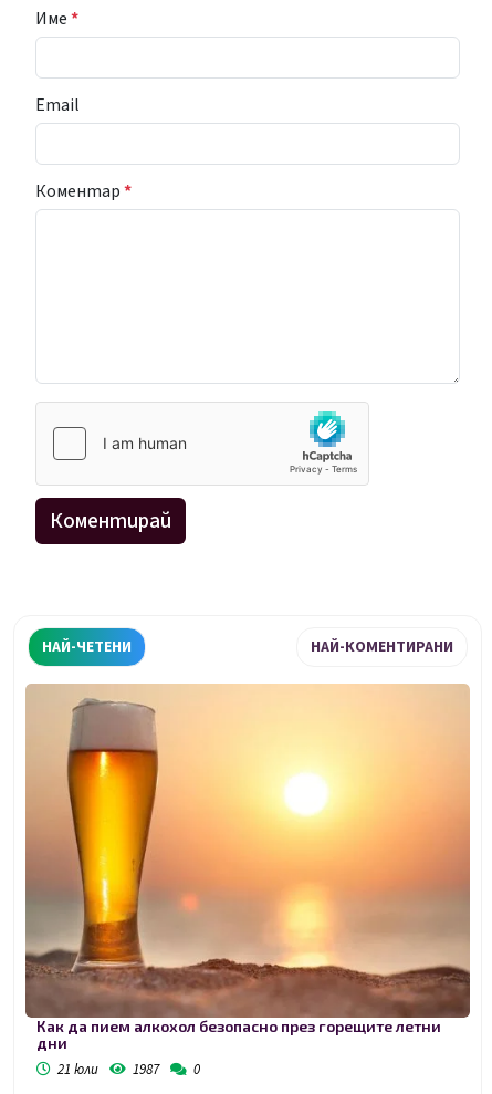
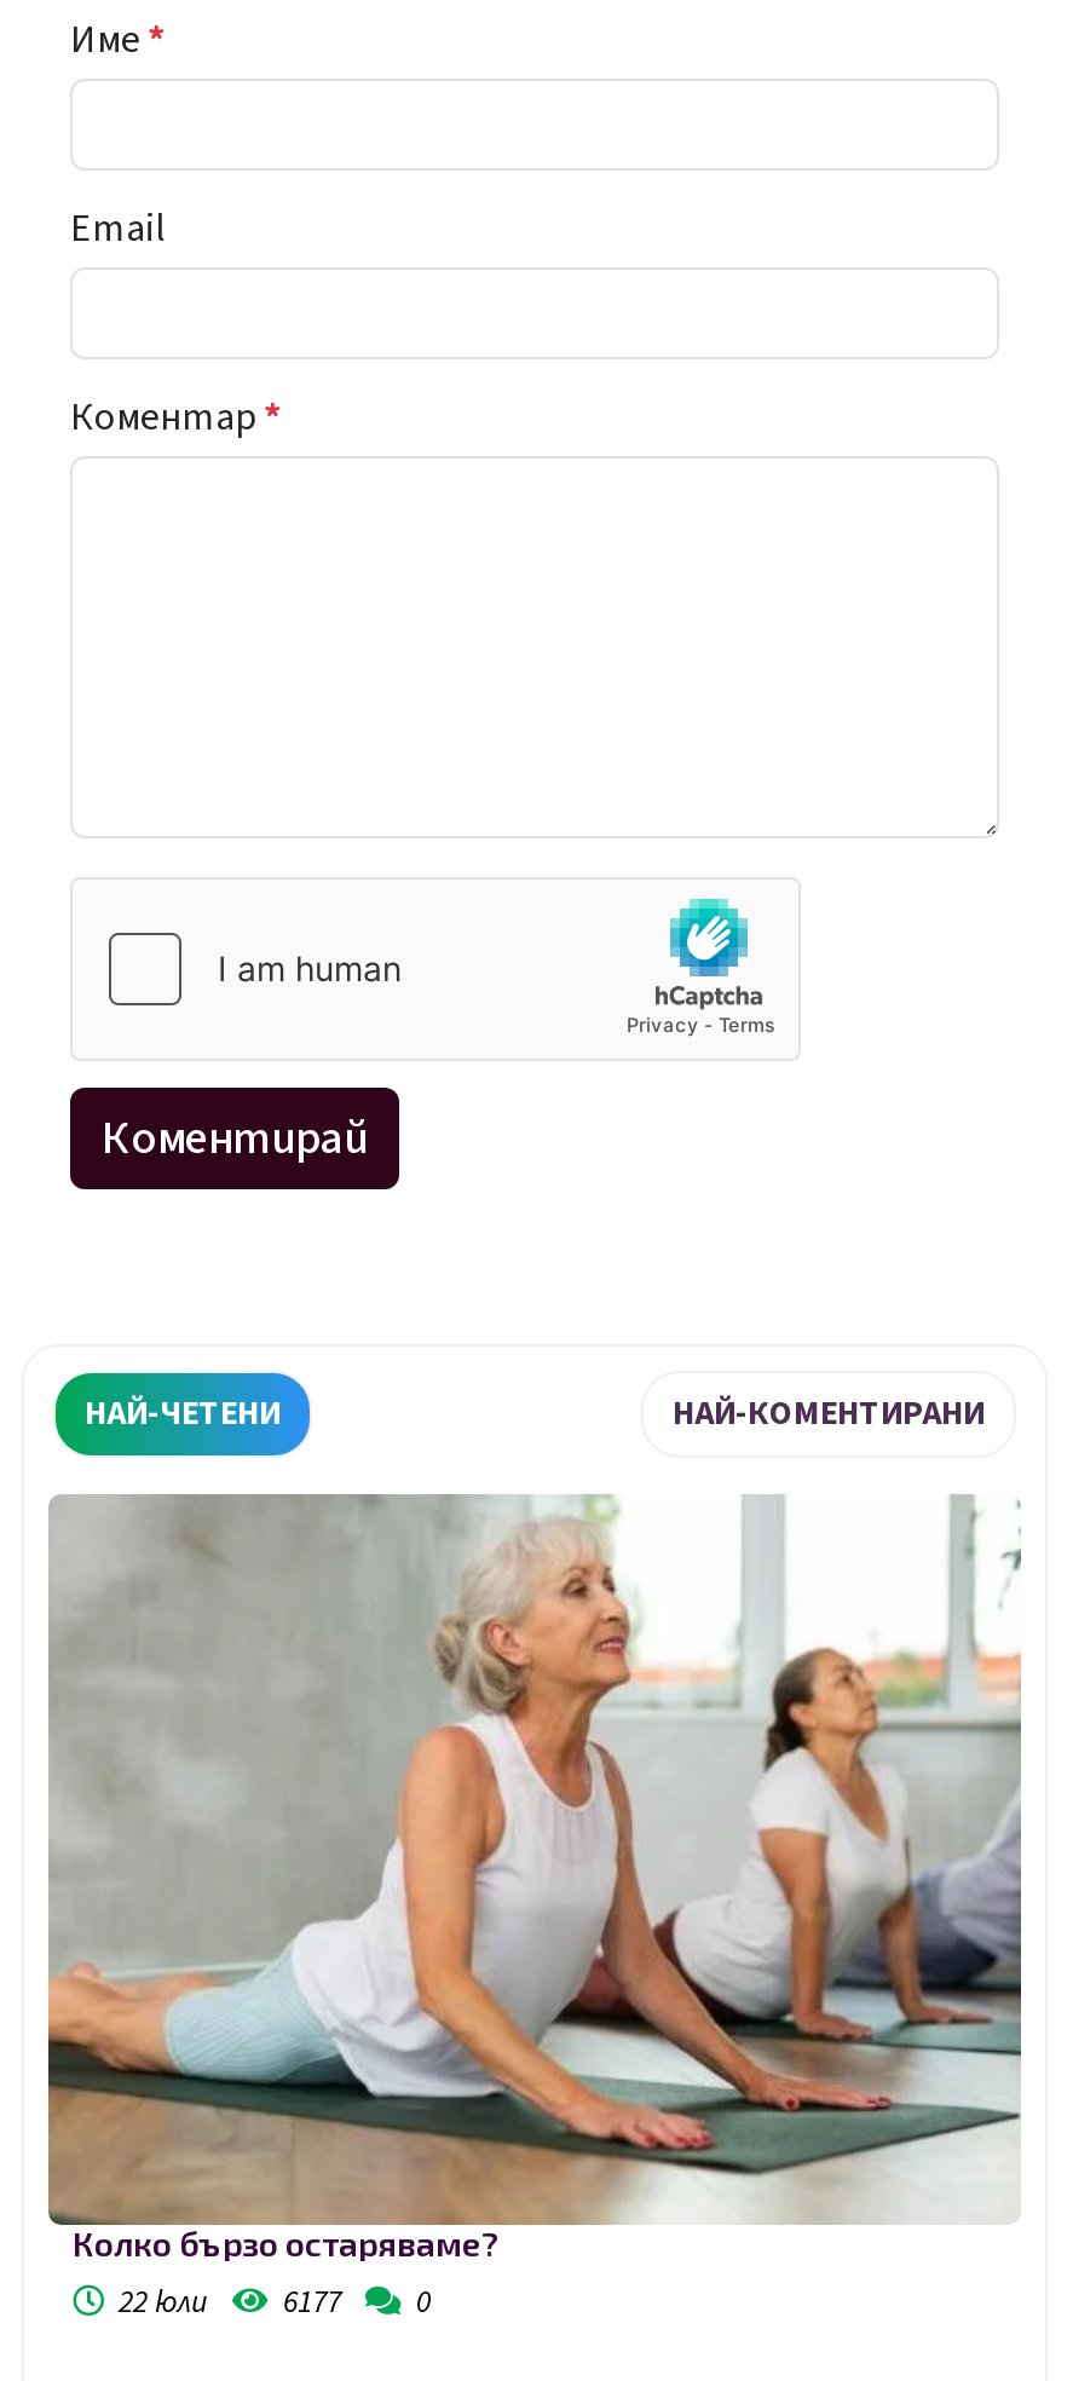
[25,684,471,1079] [image] | Как да пием алкохол безопасно през горещите летни | дни | 21 юли | 1987 -> [48,1494,1023,2323] [image] | Колко бързо остаряваме? | 22 юли | 6177

